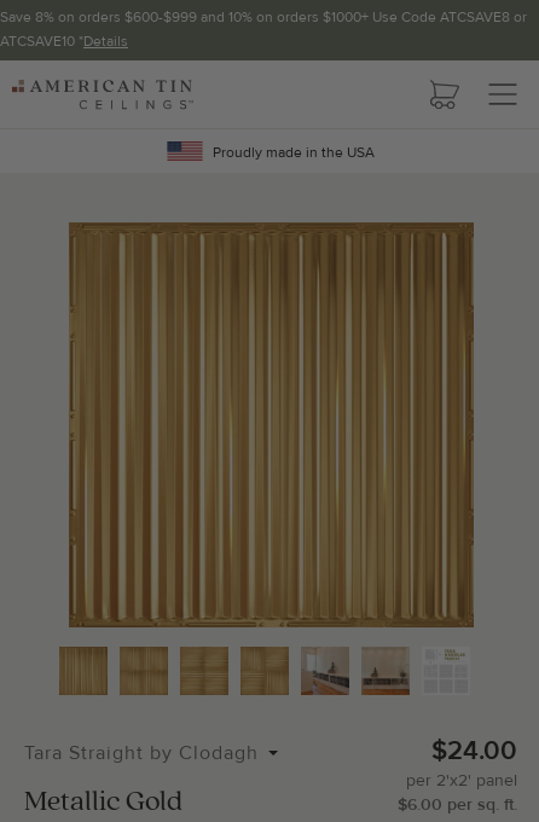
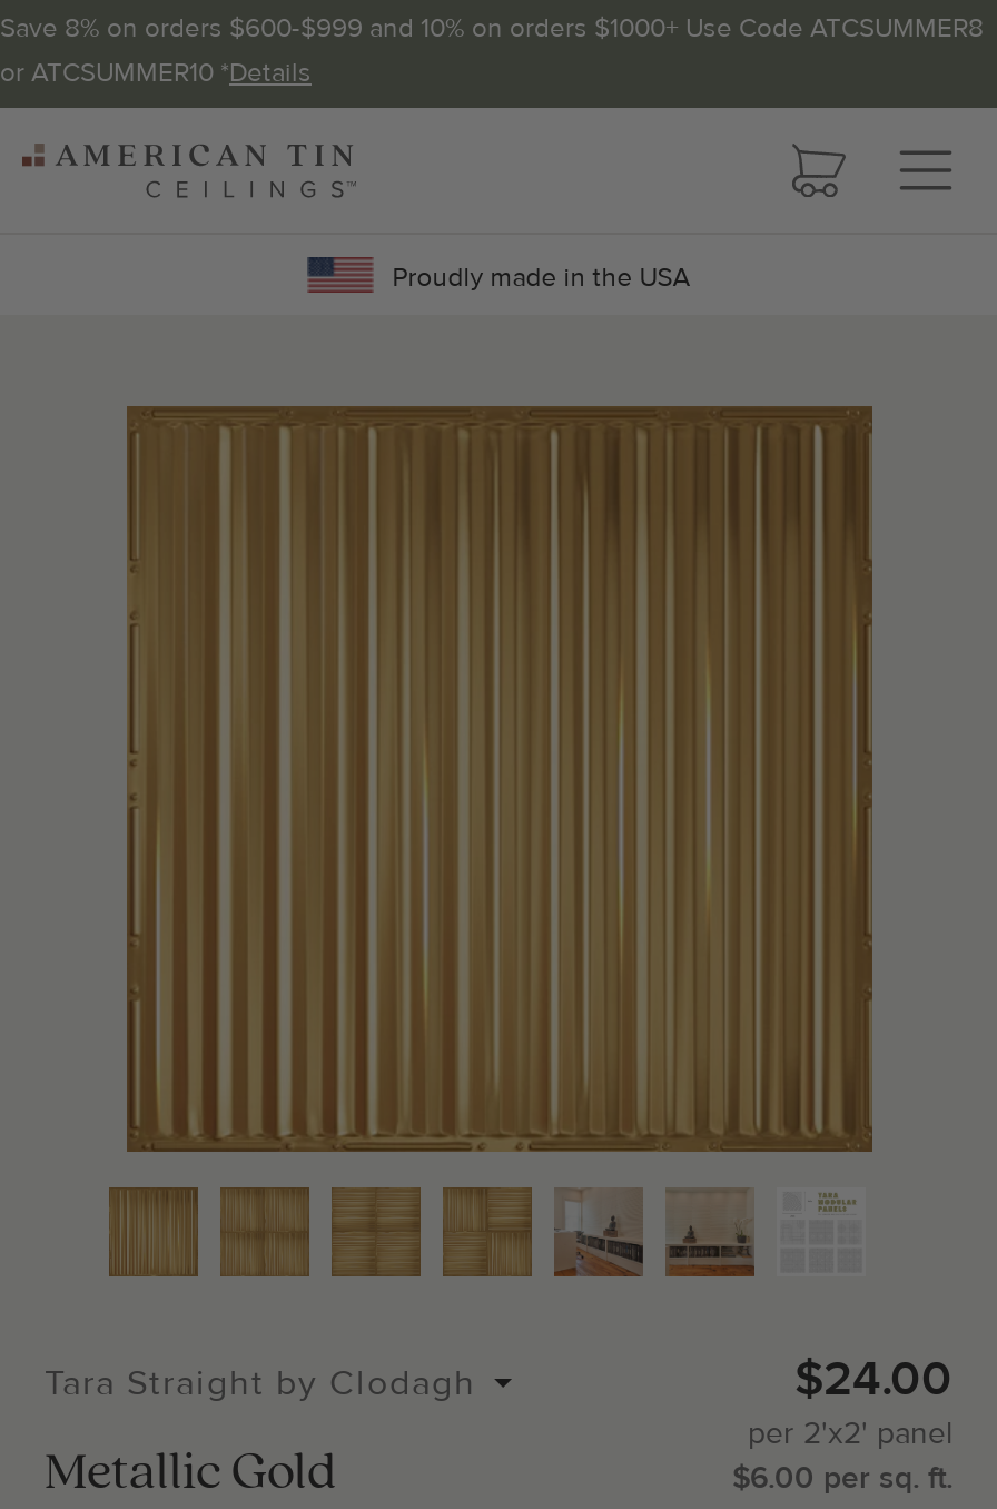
[0,8,527,51] Save 8% on orders $600-$999 and 10% on orders $1000+ Use Code ATCSAVE8 or | ATCSAVE10 *Details -> [0,12,984,90] Save 8% on orders $600-$999 and 10% on orders $1000+ Use Code ATCSUMMER8 | or ATCSUMMER10 *Details

